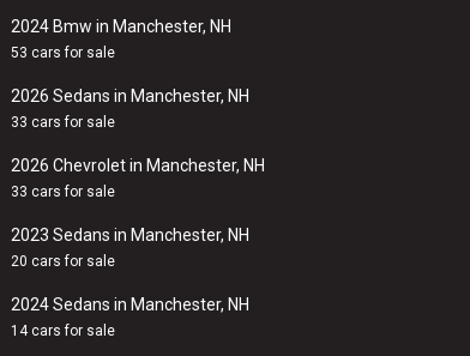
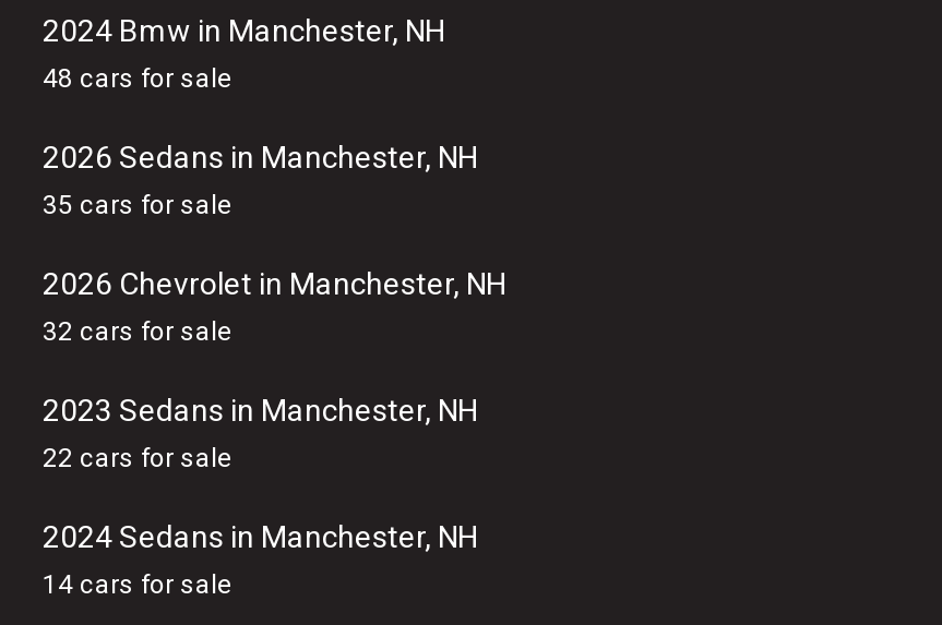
[11,44,115,61] 53 cars for sale -> [43,63,232,94] 48 cars for sale
[11,114,115,131] 33 cars for sale -> [43,190,232,220] 35 cars for sale
[11,183,115,200] 33 cars for sale -> [43,316,232,347] 32 cars for sale
[11,253,115,270] 20 cars for sale -> [43,443,232,473] 22 cars for sale

